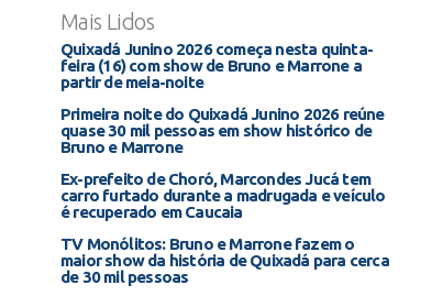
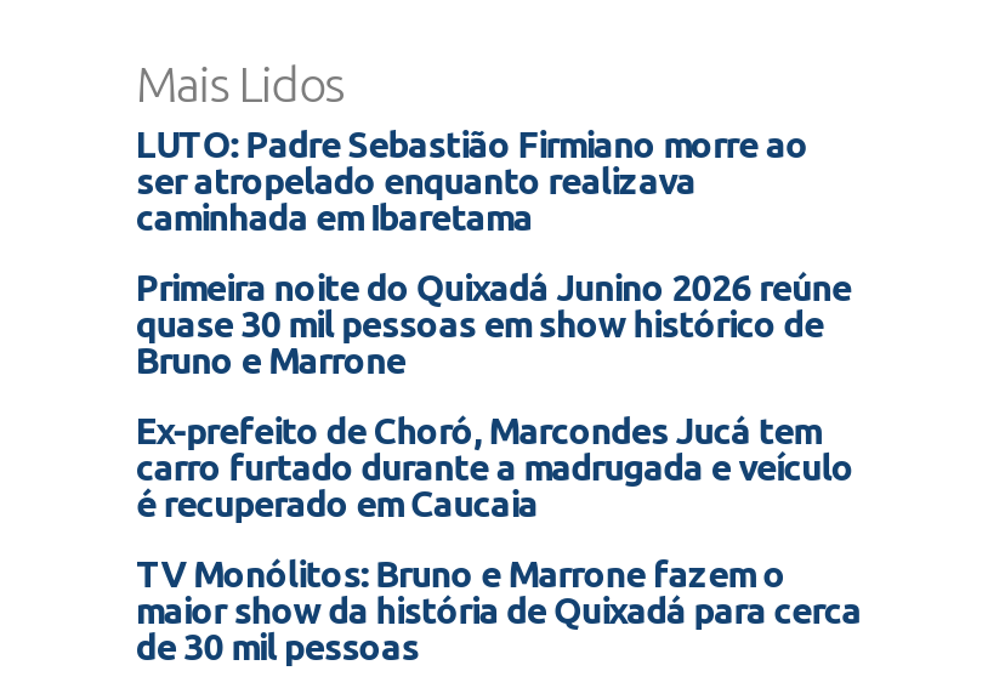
[60,40,373,91] Quixadá Junino 2026 começa nesta quinta- | feira (16) com show de Bruno e Marrone a | partir de meia-noite -> [136,125,808,239] LUTO: Padre Sebastião Firmiano morre ao | ser atropelado enquanto realizava | caminhada em Ibaretama

